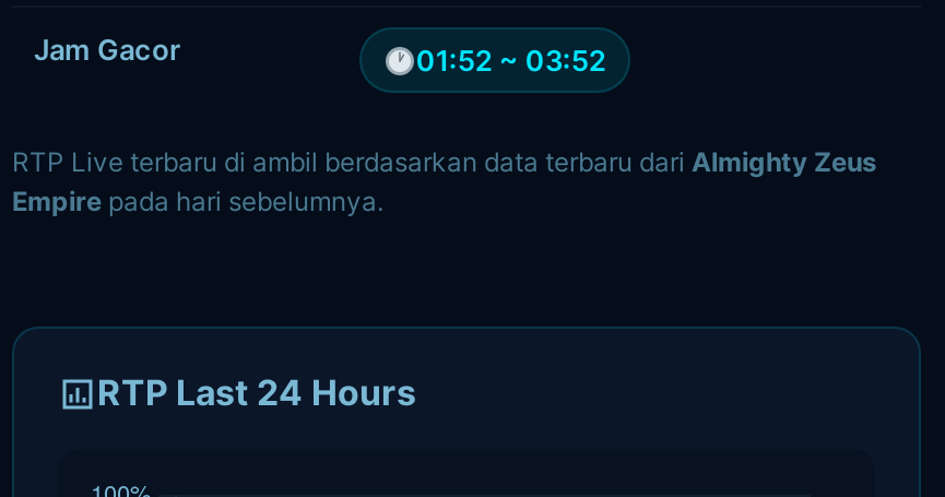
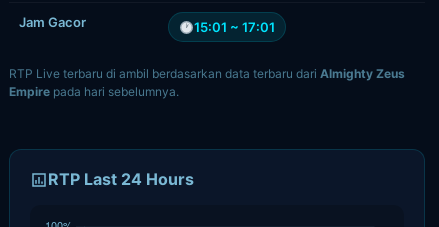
[416,43,606,78] 01:52 ~ 03:52 -> [194,19,275,35] 15:01 ~ 17:01

